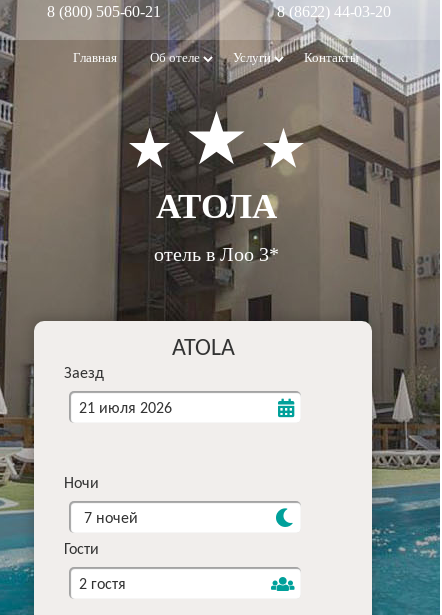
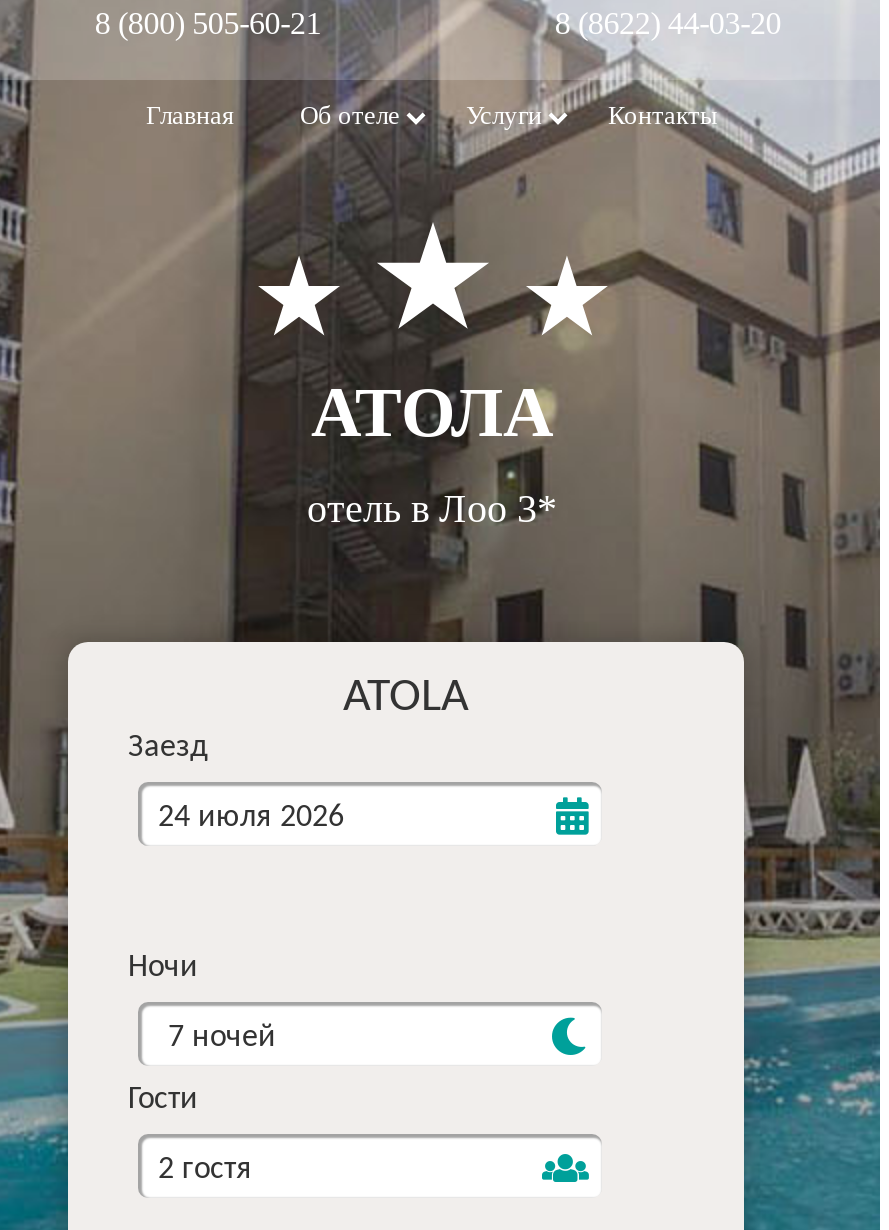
[79,401,172,417] 21 июля 2026 -> [158,802,344,834] 24 июля 2026

